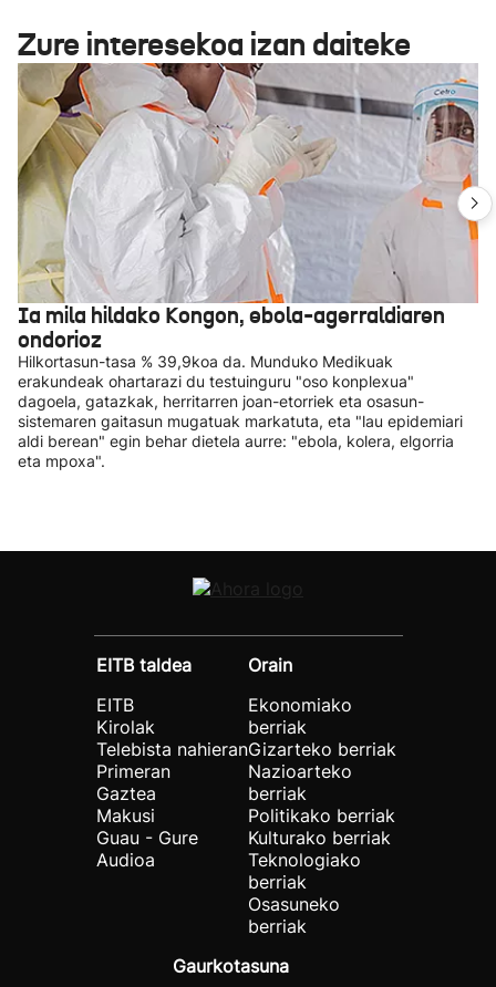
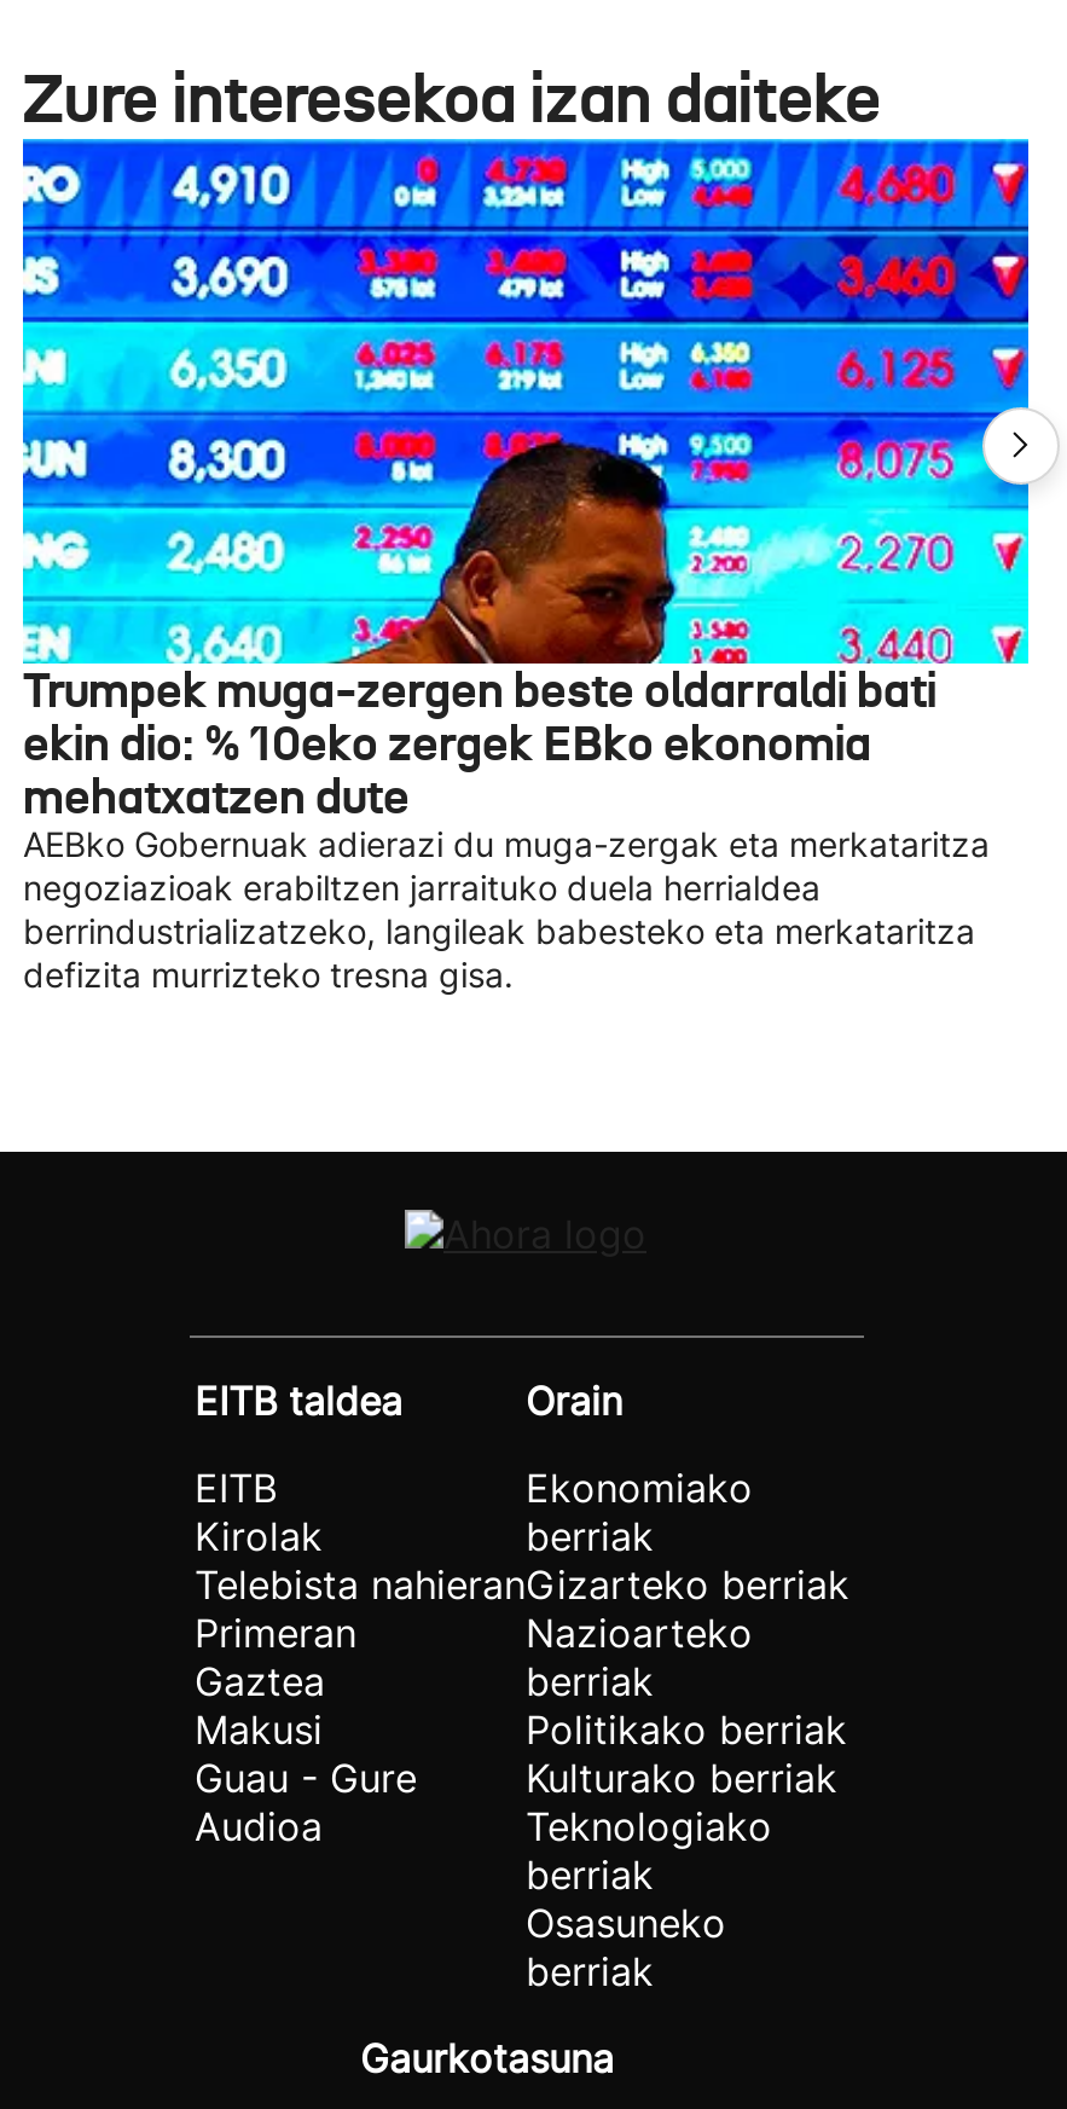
[17,63,479,470] [image] | Ia mila hildako Kongon, ebola-agerraldiaren | ondorioz | Hilkortasun-tasa % 39,9koa da. Munduko Medikuak | erakundeak ohartarazi du testuinguru "oso konplexua" | dagoela, gatazkak, herritarren joan-etorriek eta osasun- | sistemaren gaitasun mugatuak markatuta, eta "lau epidemiari | aldi berean" egin behar dietela aurre: "ebola, kolera, elgorria | eta mpoxa". -> [21,137,1031,995] [image] | Trumpek muga-zergen beste oldarraldi bati | ekin dio: % 10eko zergek EBko ekonomia | mehatxatzen dute | AEBko Gobernuak adierazi du muga-zergak eta merkataritza | negoziazioak erabiltzen jarraituko duela herrialdea | berrindustrializatzeko, langileak babesteko eta merkataritza | defizita murrizteko tresna gisa.

